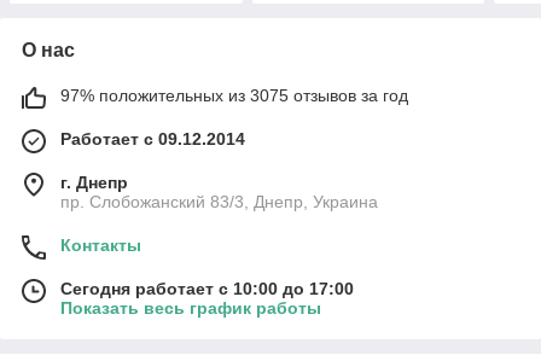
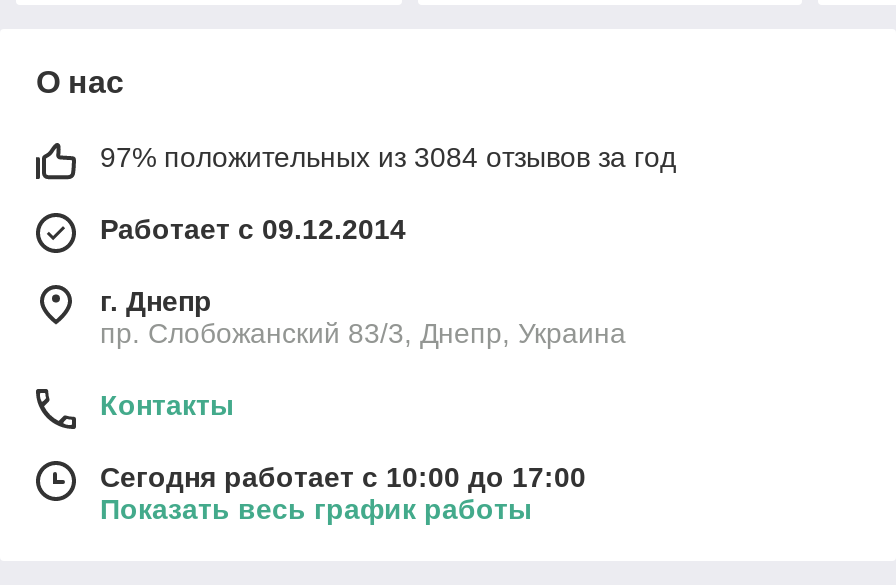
[60,85,408,105] 97% положительных из 3075 отзывов за год -> [100,141,676,173] 97% положительных из 3084 отзывов за год

